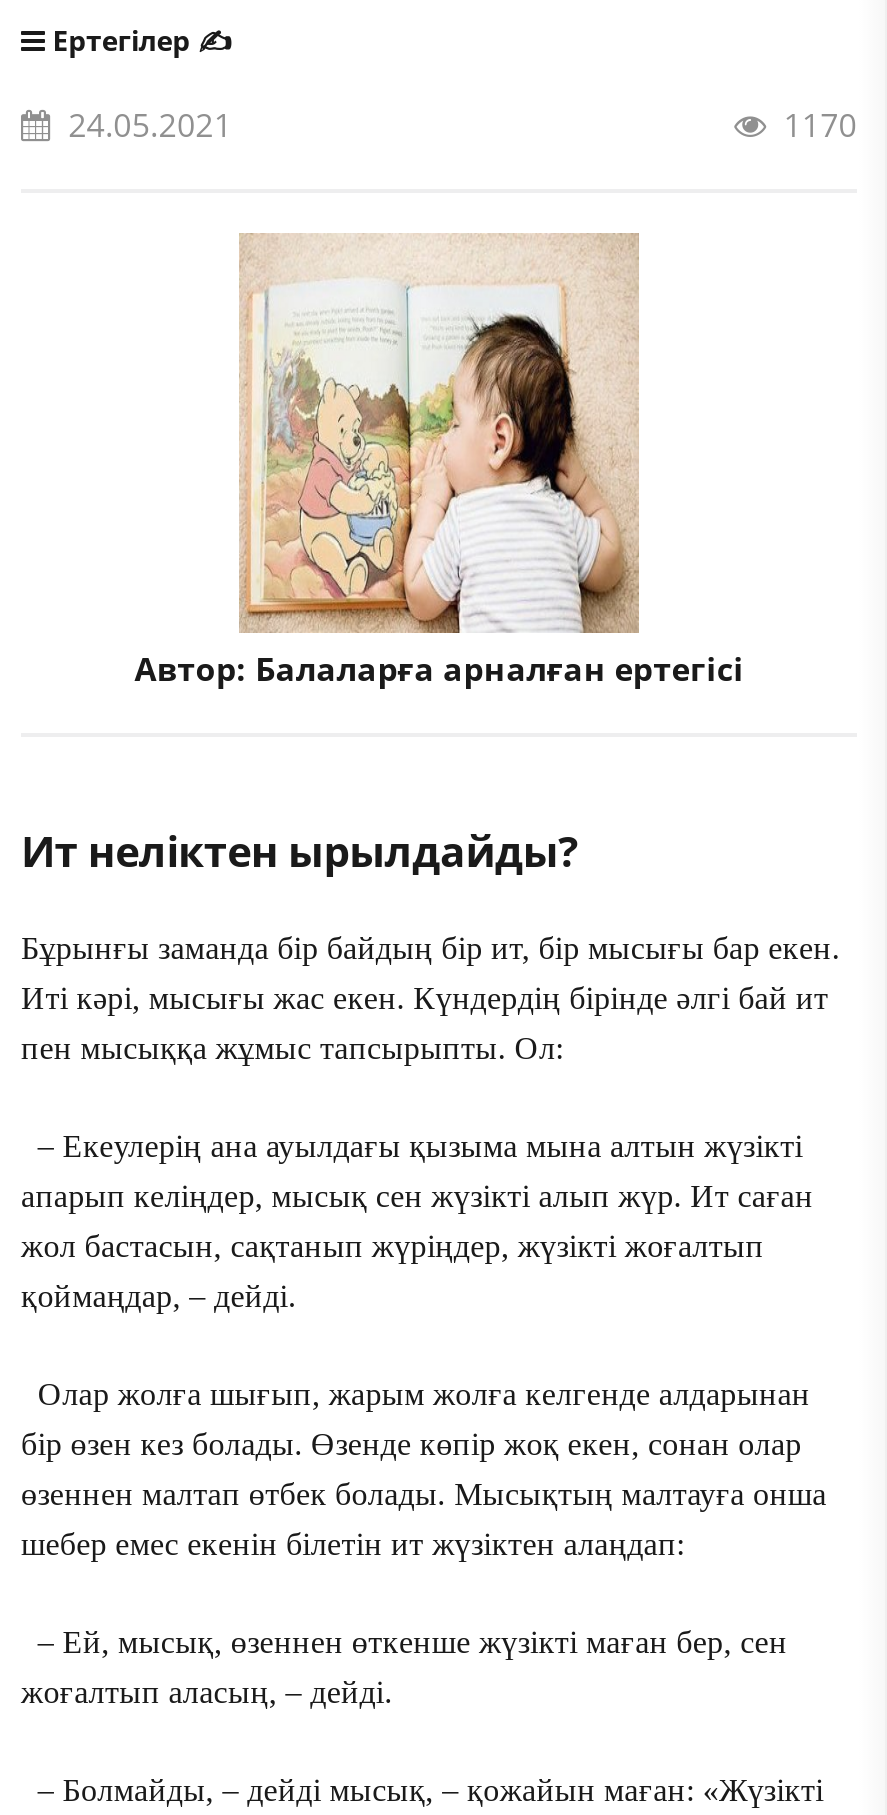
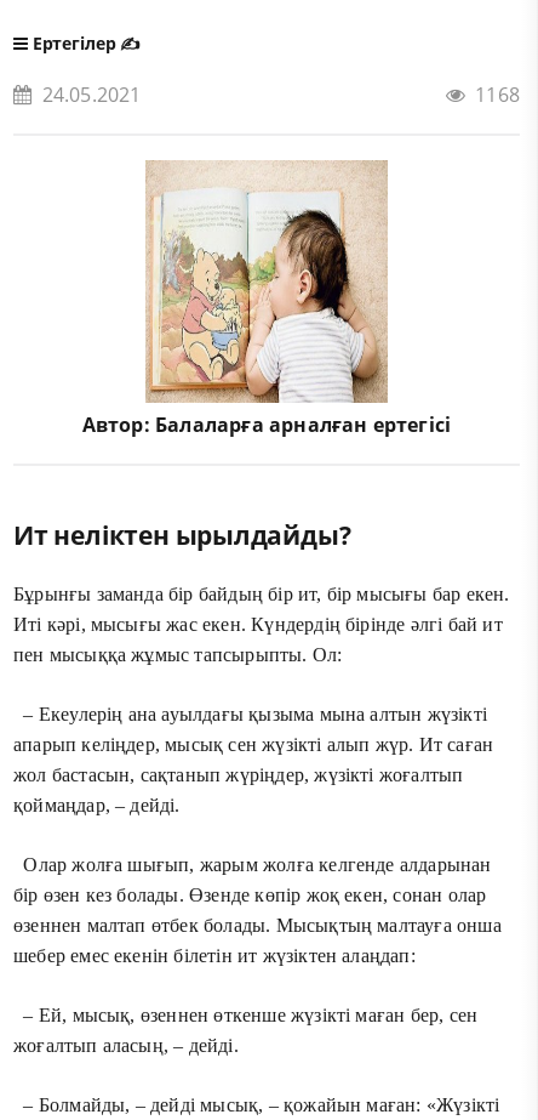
[775,103,857,147] 1170 -> [470,81,520,108] 1168

